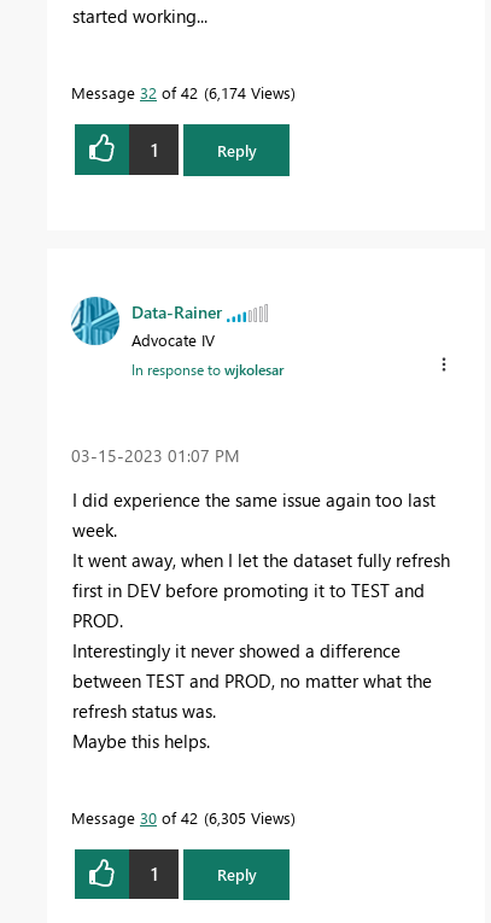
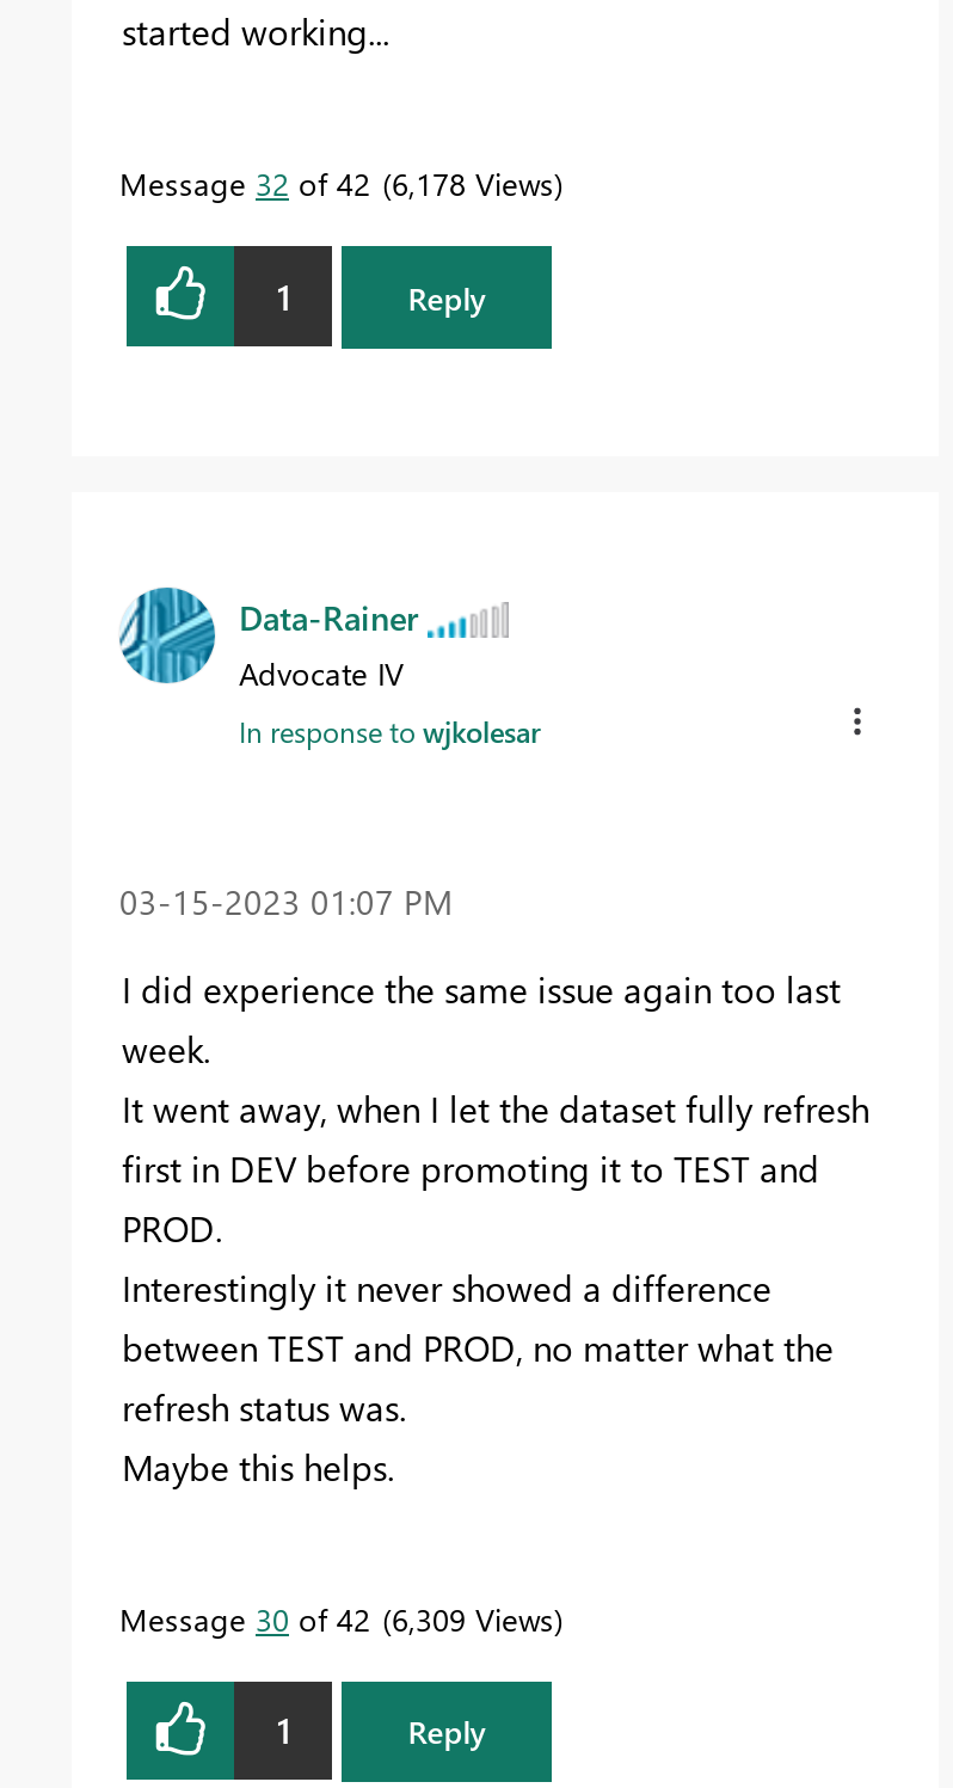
[71,83,291,103] Message 32 of 42 6,174 Views -> [119,163,554,204] Message 32 of 42 6,178 Views
[71,807,291,827] Message 30 of 42 6,305 Views -> [119,1598,554,1638] Message 30 of 42 6,309 Views

